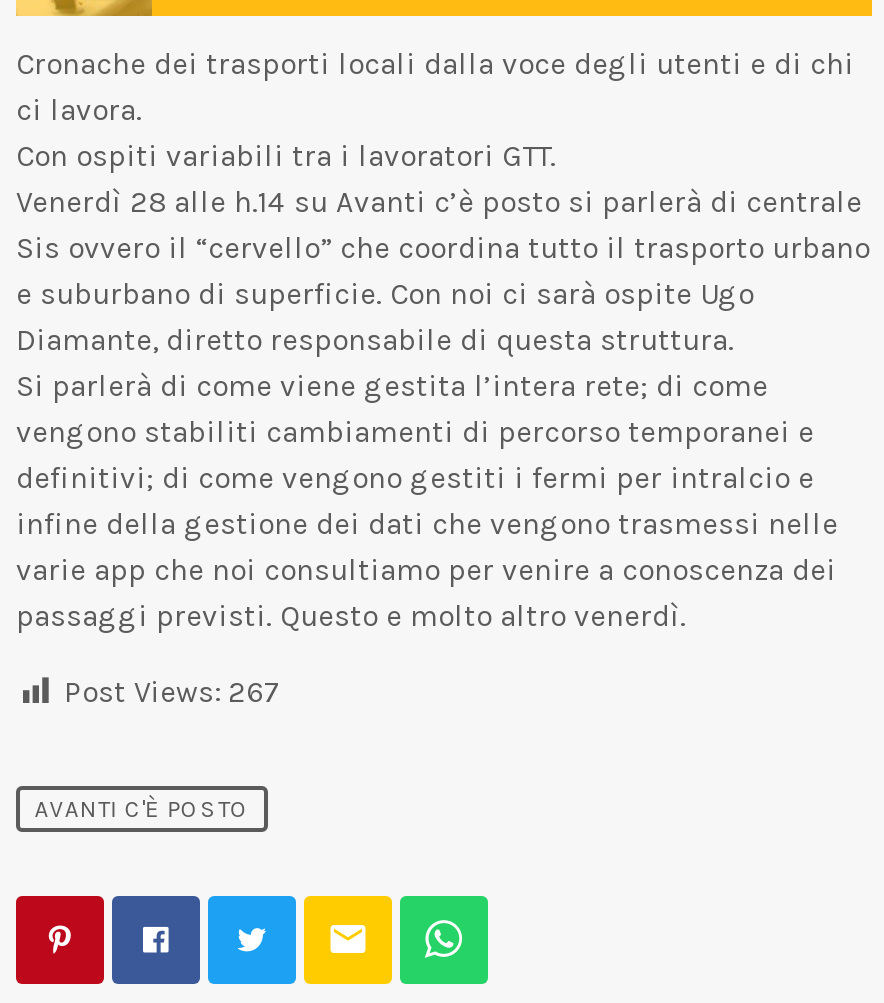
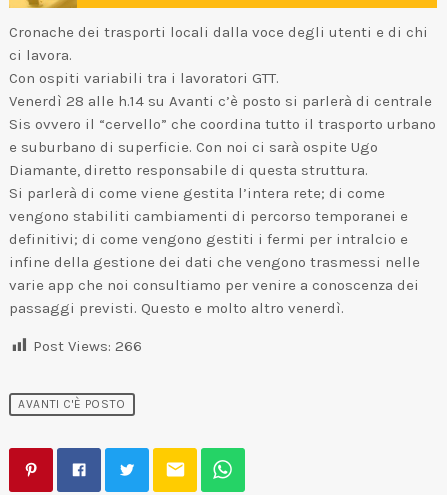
[64,674,280,710] Post Views: 267 -> [33,337,142,355] Post Views: 266

